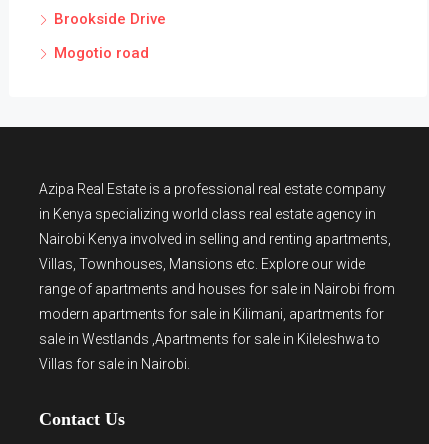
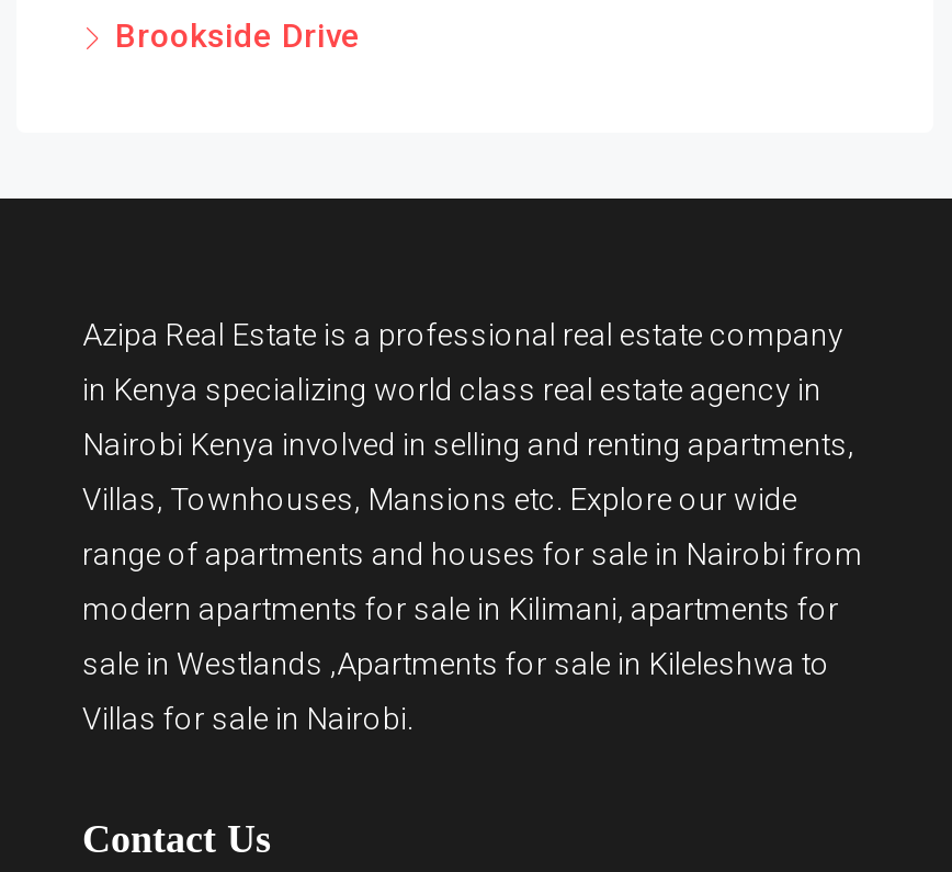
[54,44,149,62] Mogotio road -> none

